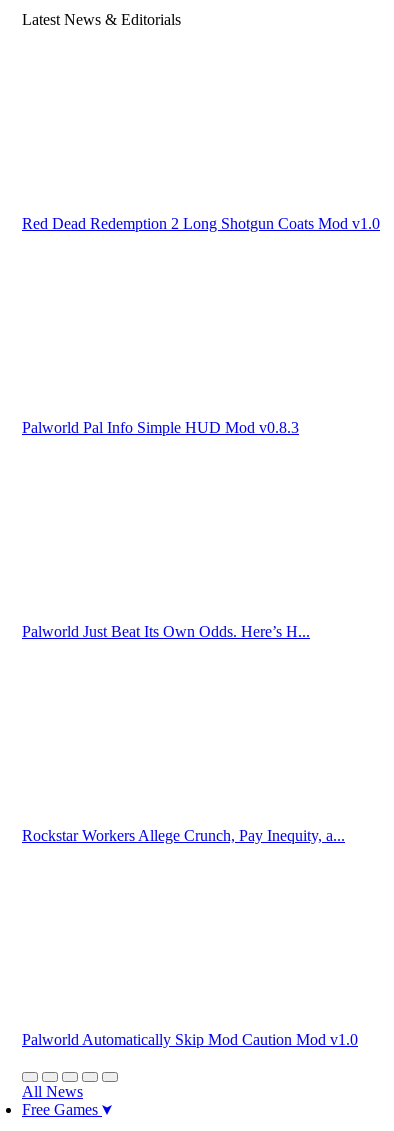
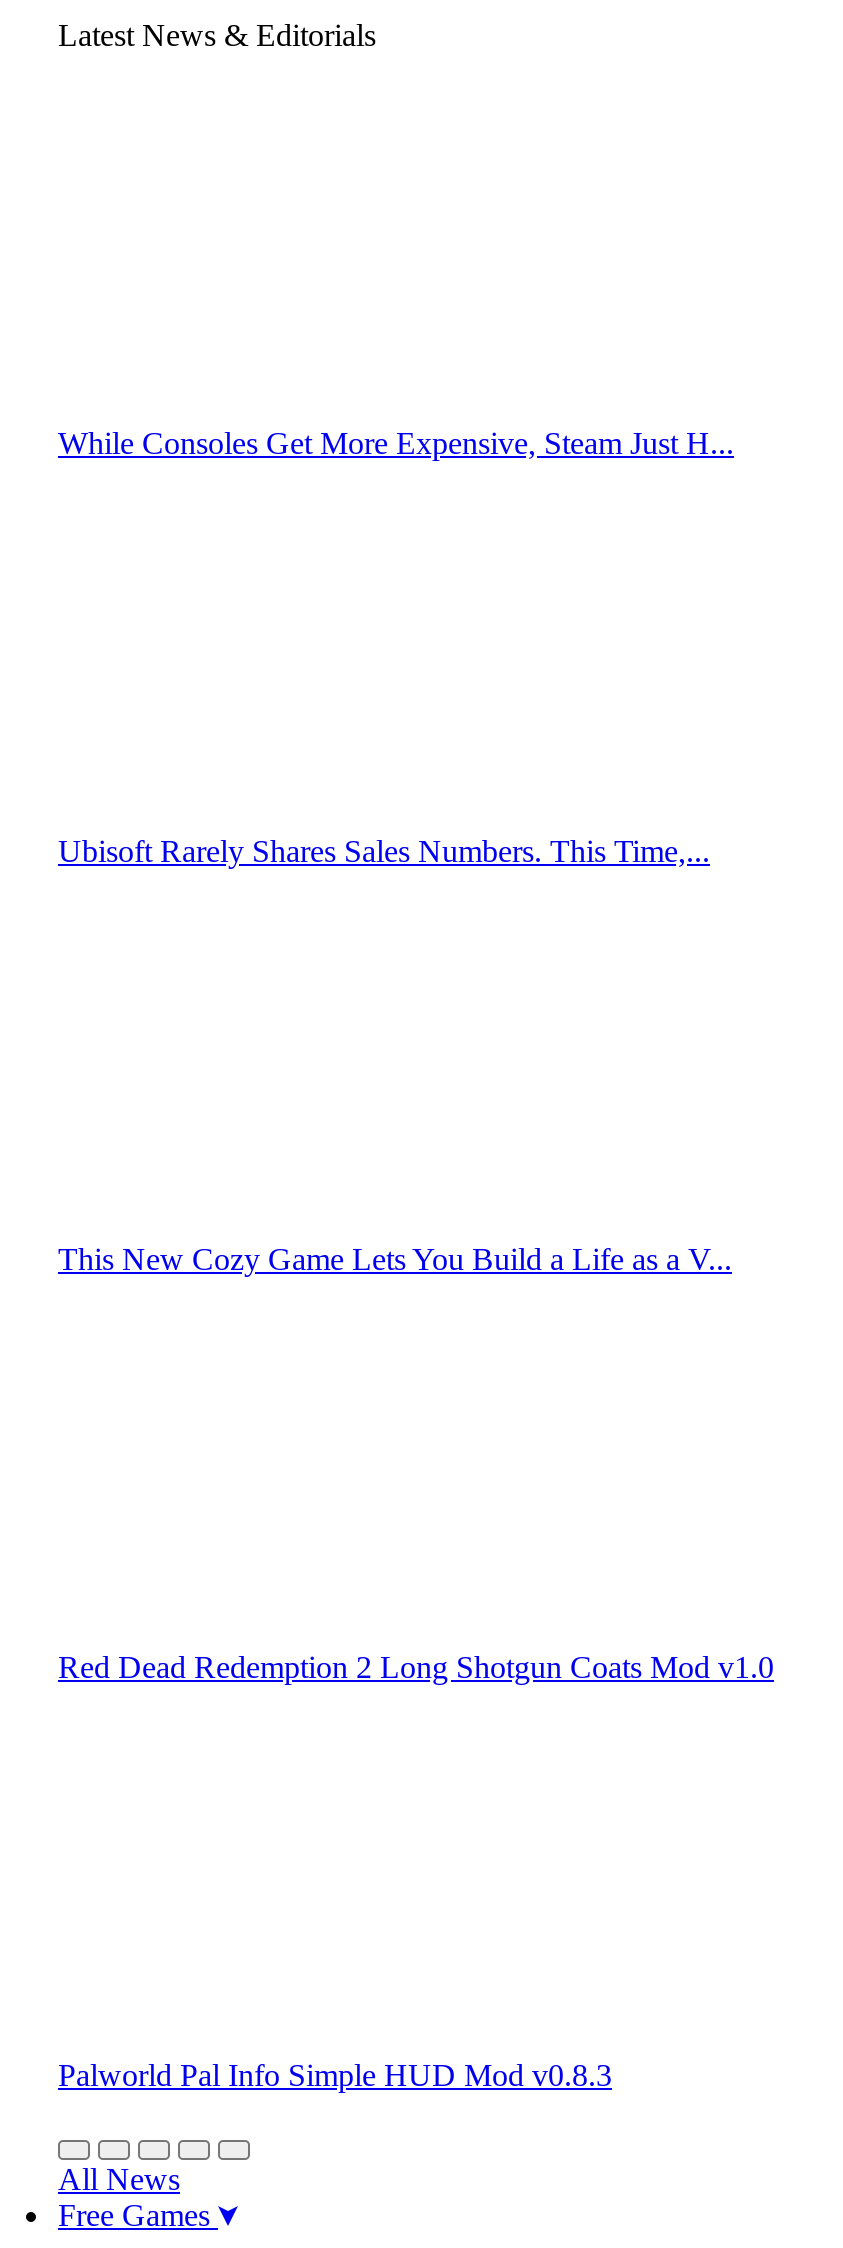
none -> [58,426,734,460] While Consoles Get More Expensive, Steam Just H...
none -> [58,834,710,868] Ubisoft Rarely Shares Sales Numbers. This Time,...
none -> [58,1242,732,1276] This New Cozy Game Lets You Build a Life as a V...
moved [22,215,380,436] -> [58,1650,774,2092]: Red Dead Redemption 2 Long Shotgun Coats Mod v1.0 | Palworld Pal Info Simple HUD Mod v0.8.3
[22,623,310,640] Palworld Just Beat Its Own Odds. Here’s H... -> none
[22,827,345,844] Rockstar Workers Allege Crunch, Pay Inequity, a... -> none
[22,1031,358,1048] Palworld Automatically Skip Mod Caution Mod v1.0 -> none

